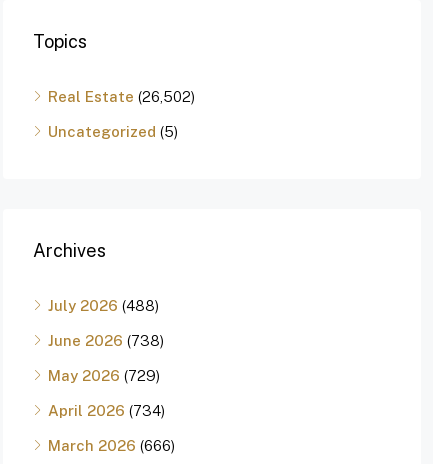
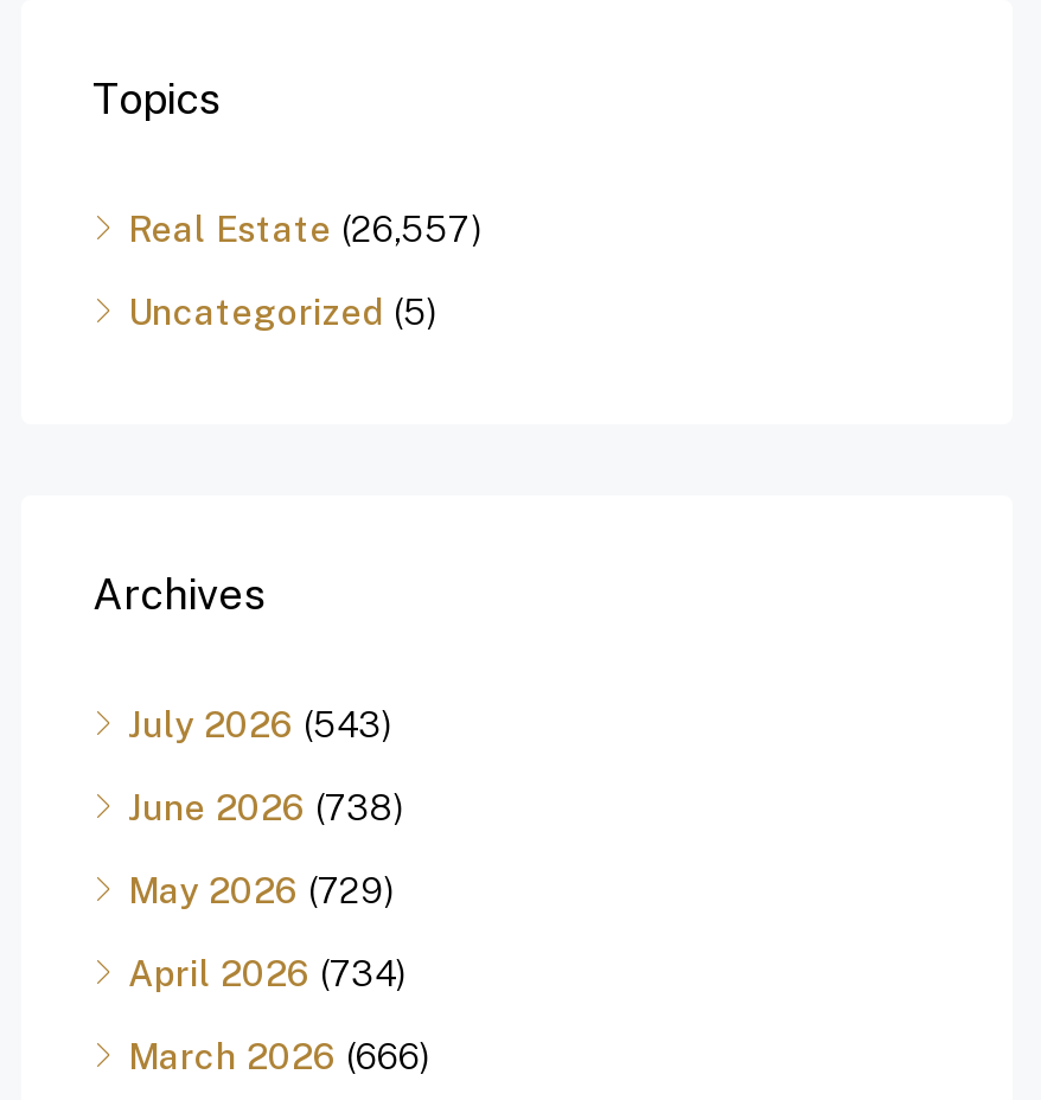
[48,88,195,105] Real Estate (26,502) -> [128,209,481,250] Real Estate (26,557)
[48,297,159,314] July 2026 (488) -> [128,705,391,745] July 2026 (543)

